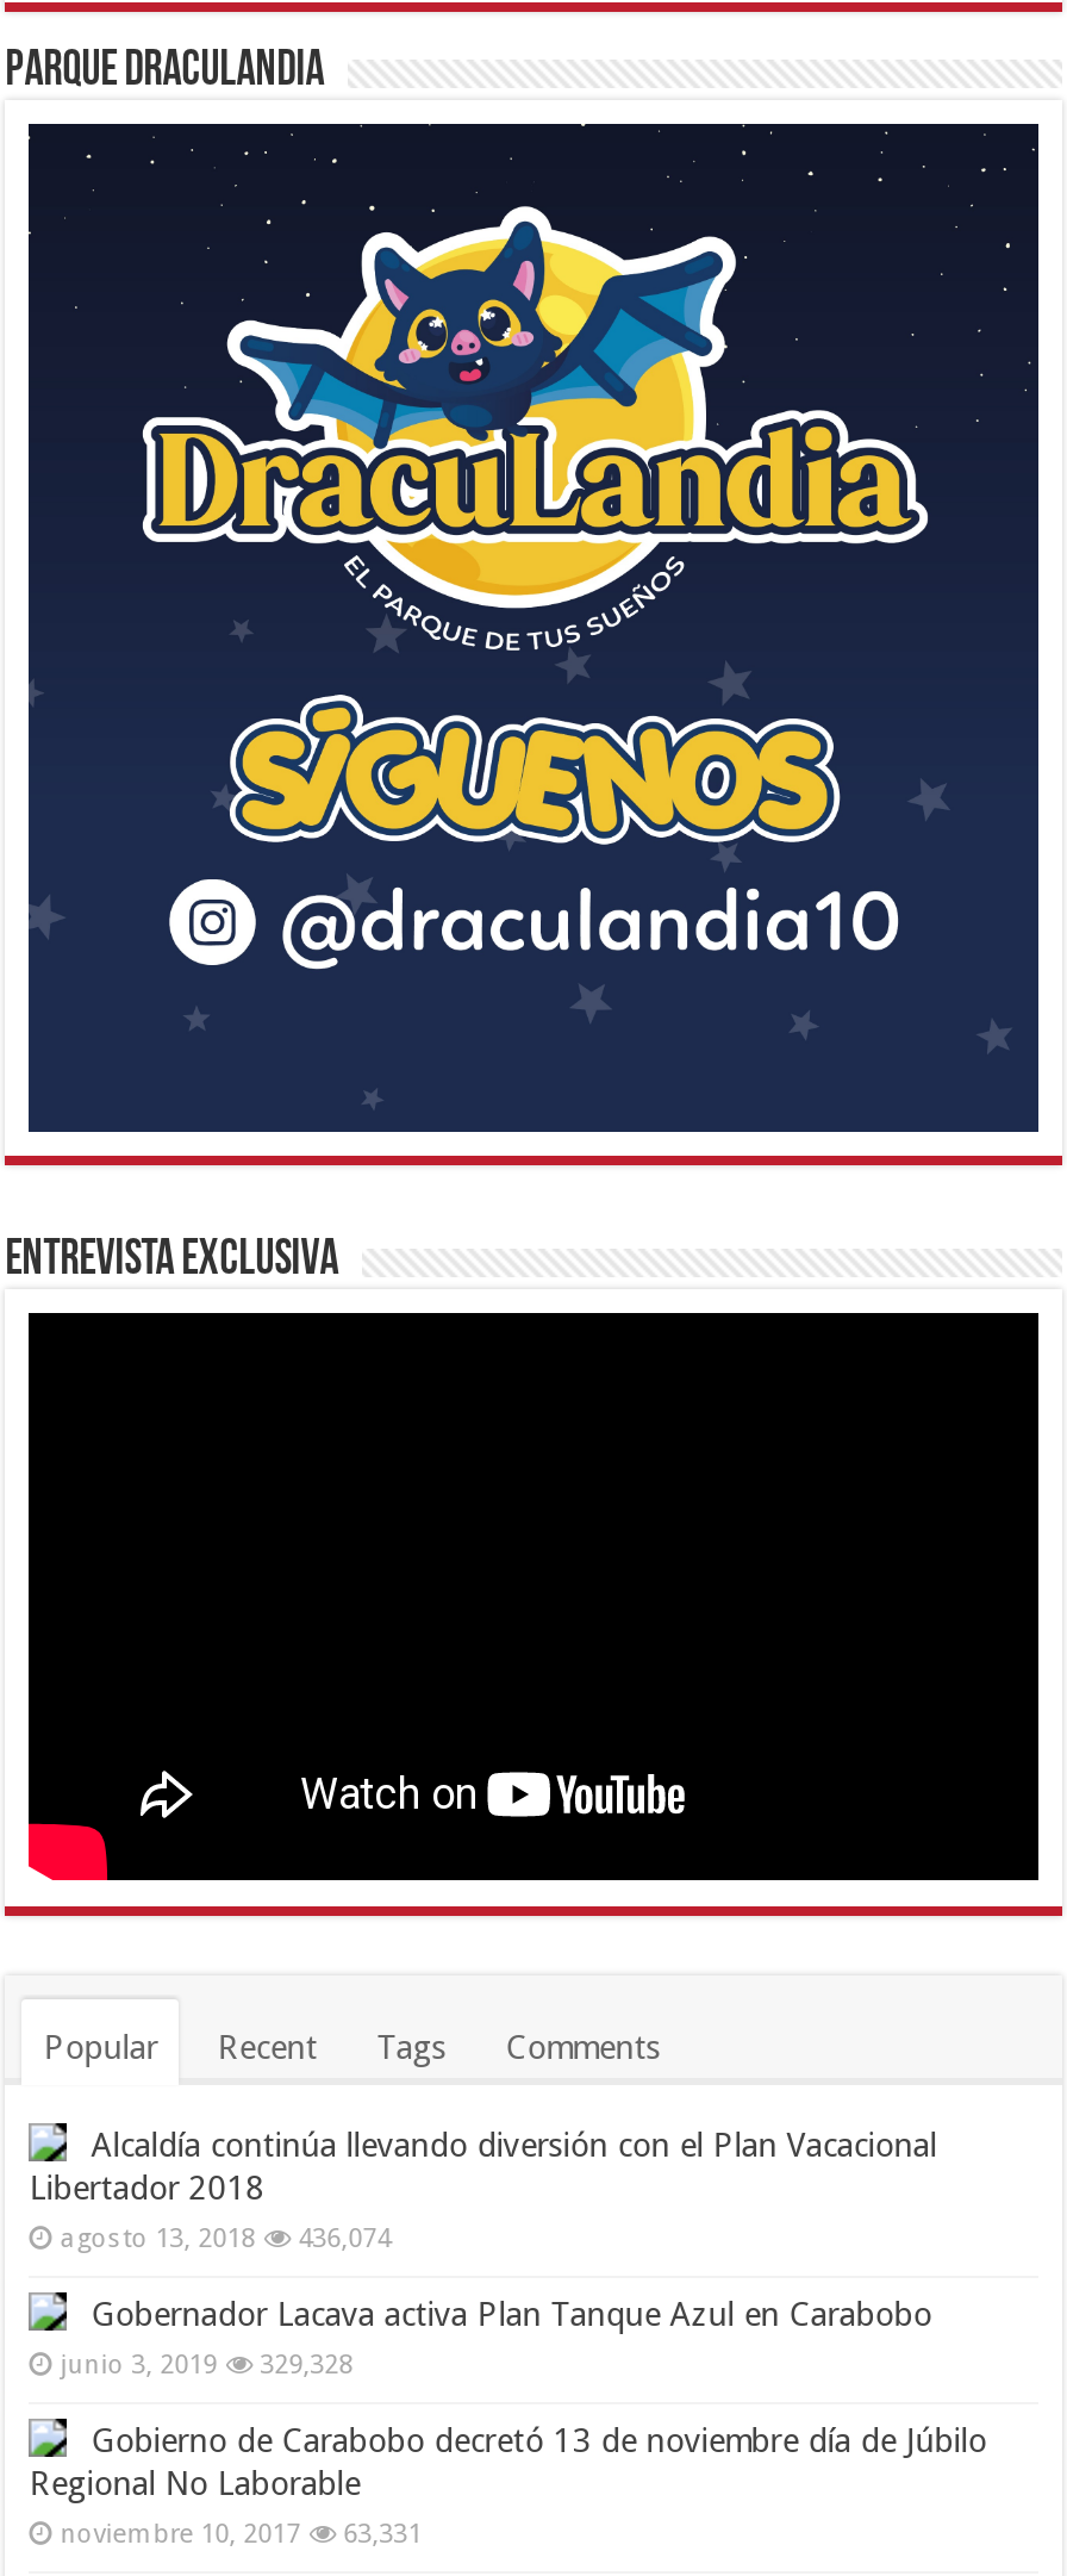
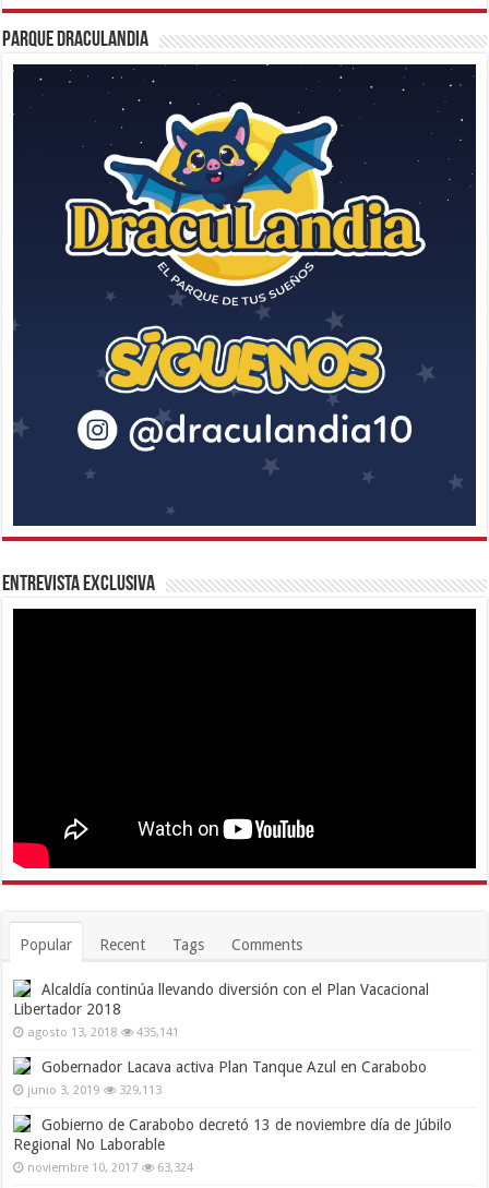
[60,2222,391,2253] agosto 13, 2018 436,074 -> [28,1025,179,1039] agosto 13, 2018 435,141
[60,2349,353,2380] junio 3, 2019 329,328 -> [28,1083,162,1097] junio 3, 2019 329,113
[60,2518,422,2549] noviembre 10, 2017 63,331 -> [28,1160,193,1174] noviembre 10, 2017 63,324

